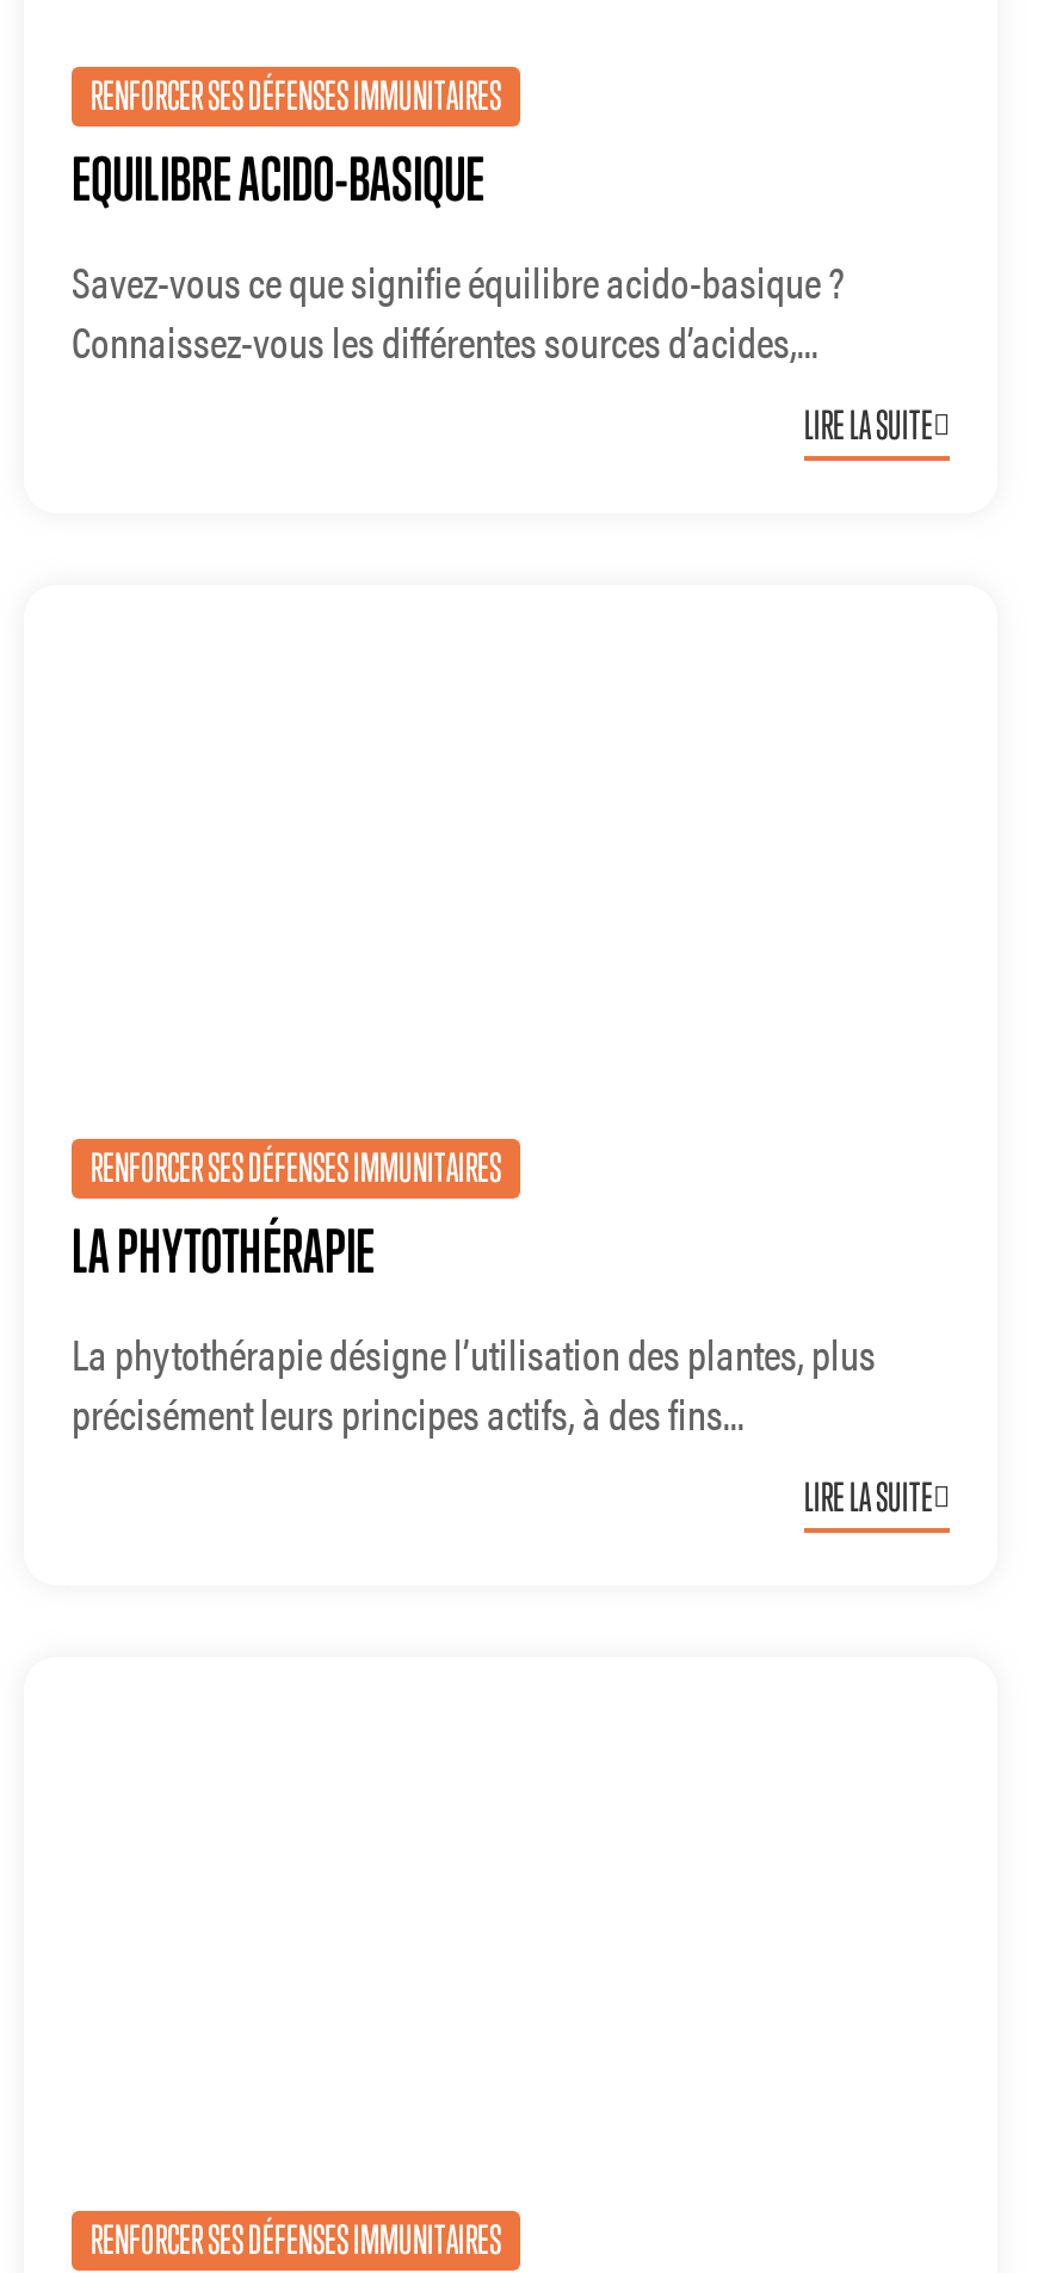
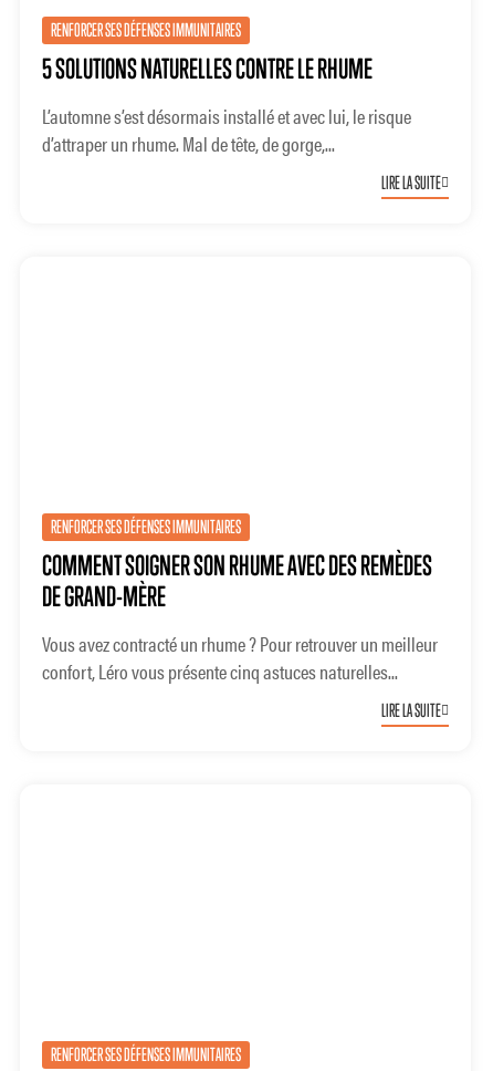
[72,143,484,212] EQUILIBRE ACIDO-BASIQUE -> [42,52,373,84] 5 SOLUTIONS NATURELLES CONTRE LE RHUME
[72,250,845,369] Savez-vous ce que signifie équilibre acido-basique ? | Connaissez-vous les différentes sources d’acides,... -> [42,101,411,157] L’automne s’est désormais installé et avec lui, le risque | d’attraper un rhume. Mal de tête, de gorge,...
[72,1215,375,1284] LA PHYTOTHÉRAPIE -> [42,548,432,612] COMMENT SOIGNER SON RHUME AVEC DES REMÈDES | DE GRAND-MÈRE
[72,1322,876,1441] La phytothérapie désigne l’utilisation des plantes, plus | précisément leurs principes actifs, à des fins... -> [42,629,438,685] Vous avez contracté un rhume ? Pour retrouver un meilleur | confort, Léro vous présente cinq astuces naturelles...

